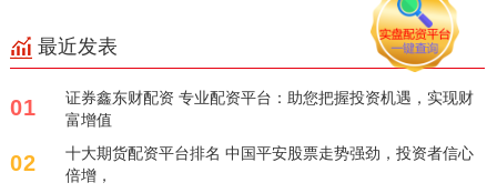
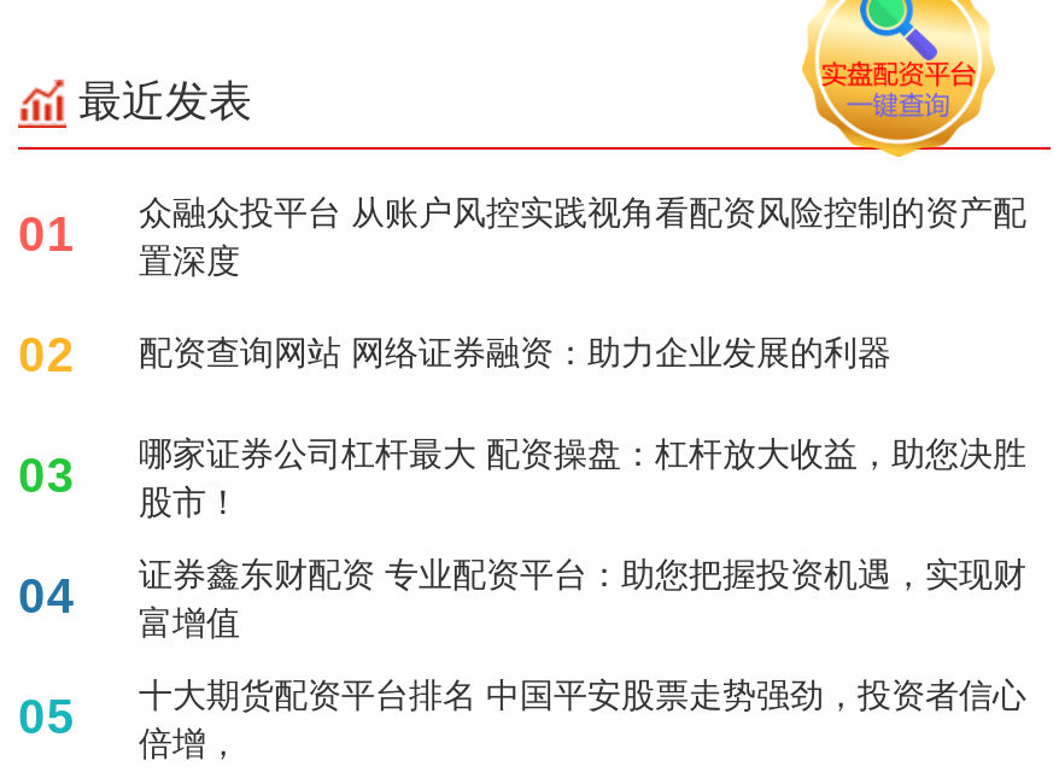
none -> [18,188,1026,622] 众融众投平台 从账户风控实践视角看配资风险控制的资产配 | 置深度 | 02 | 配资查询网站 网络证券融资：助力企业发展的利器 | 03 | 哪家证券公司杠杆最大 配资操盘：杠杆放大收益，助您决胜 | 股市！ | 04
[10,142,474,185] 02 十大期货配资平台排名 中国平安股票走势强劲，投资者信心 倍增， -> [18,670,1026,764] 05 十大期货配资平台排名 中国平安股票走势强劲，投资者信心 倍增，

